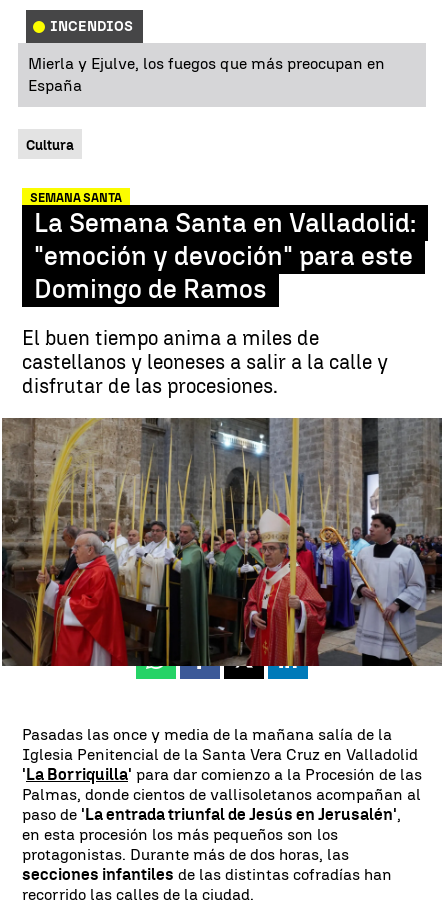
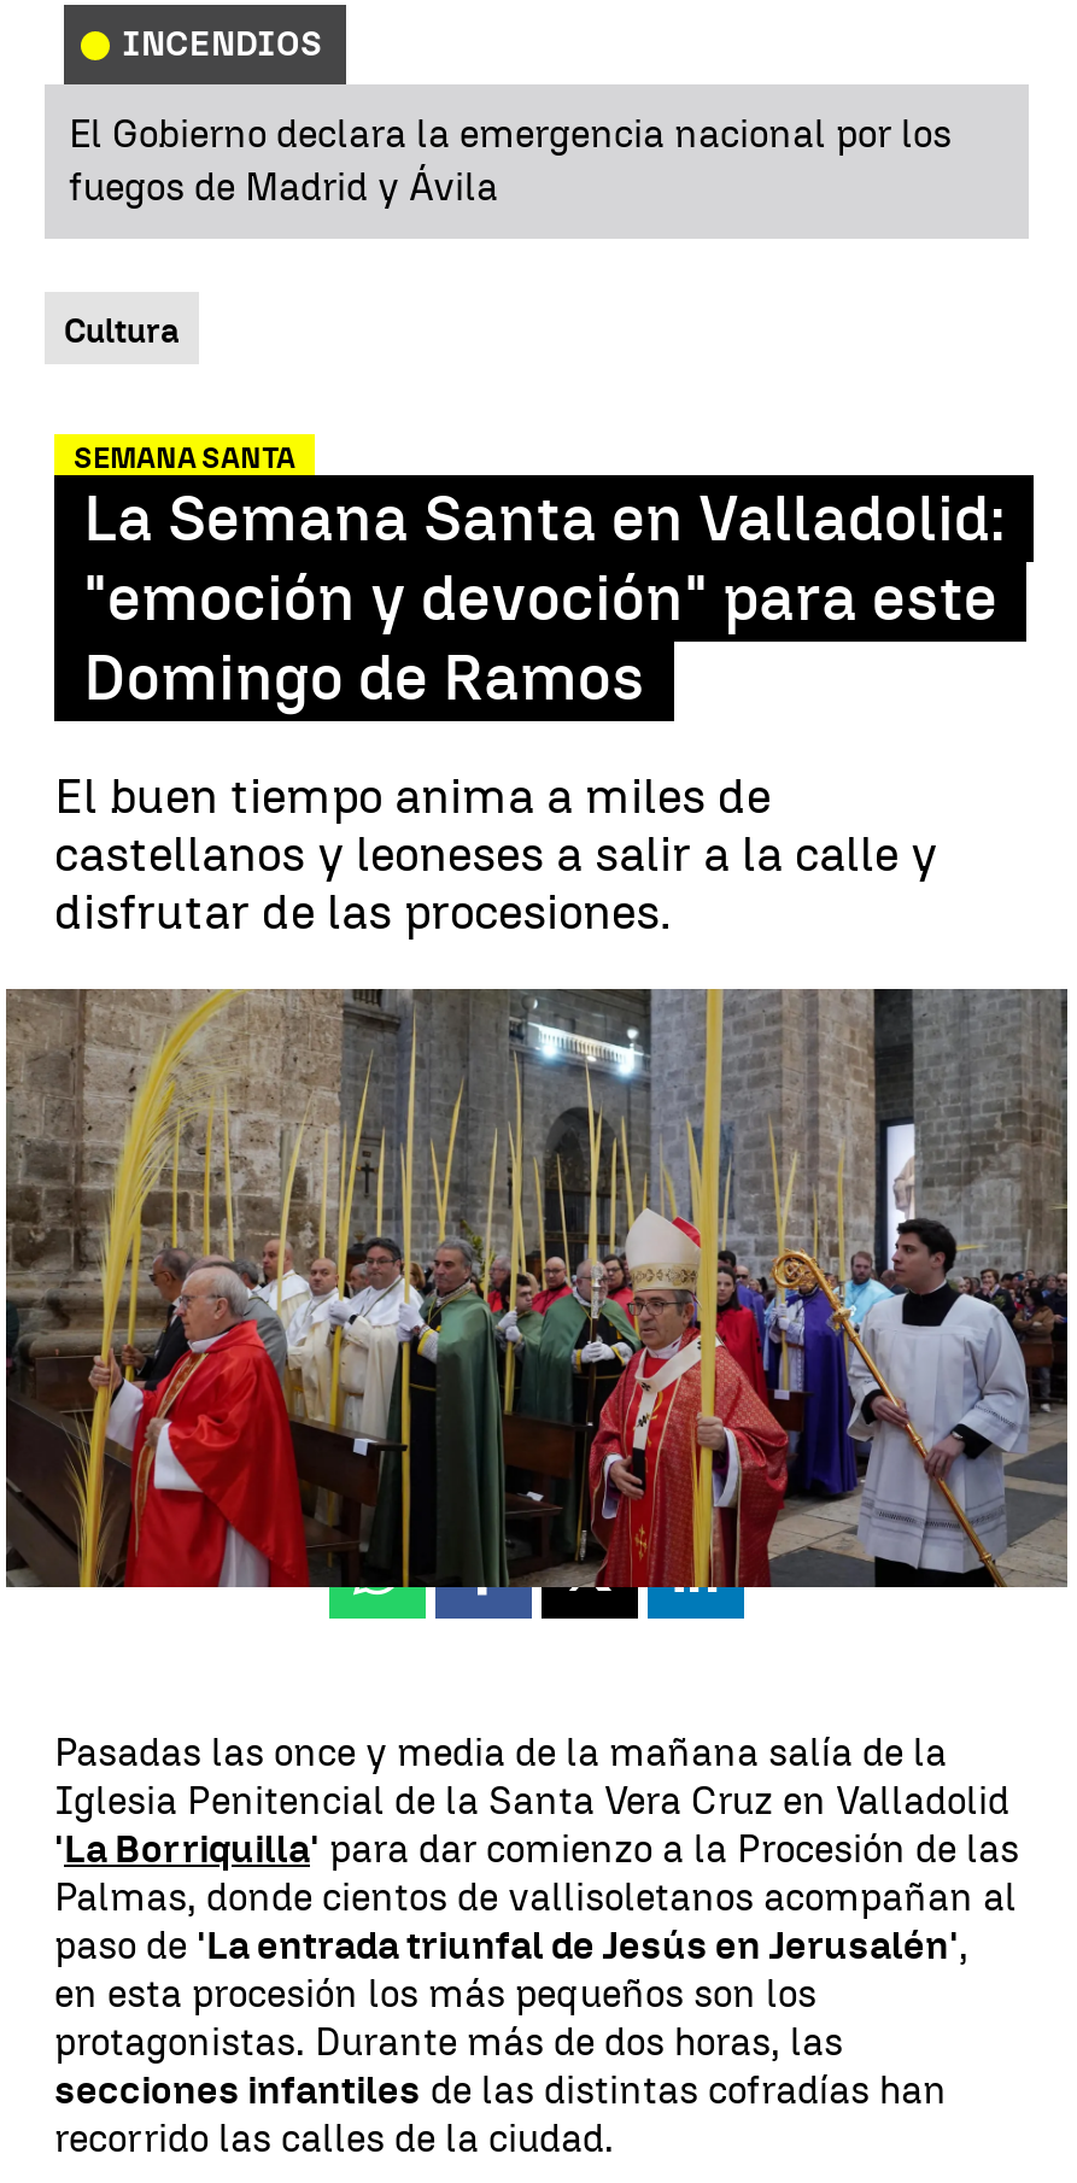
[28,54,385,95] Mierla y Ejulve, los fuegos que más preocupan en | España -> [69,111,952,210] El Gobierno declara la emergencia nacional por los | fuegos de Madrid y Ávila

